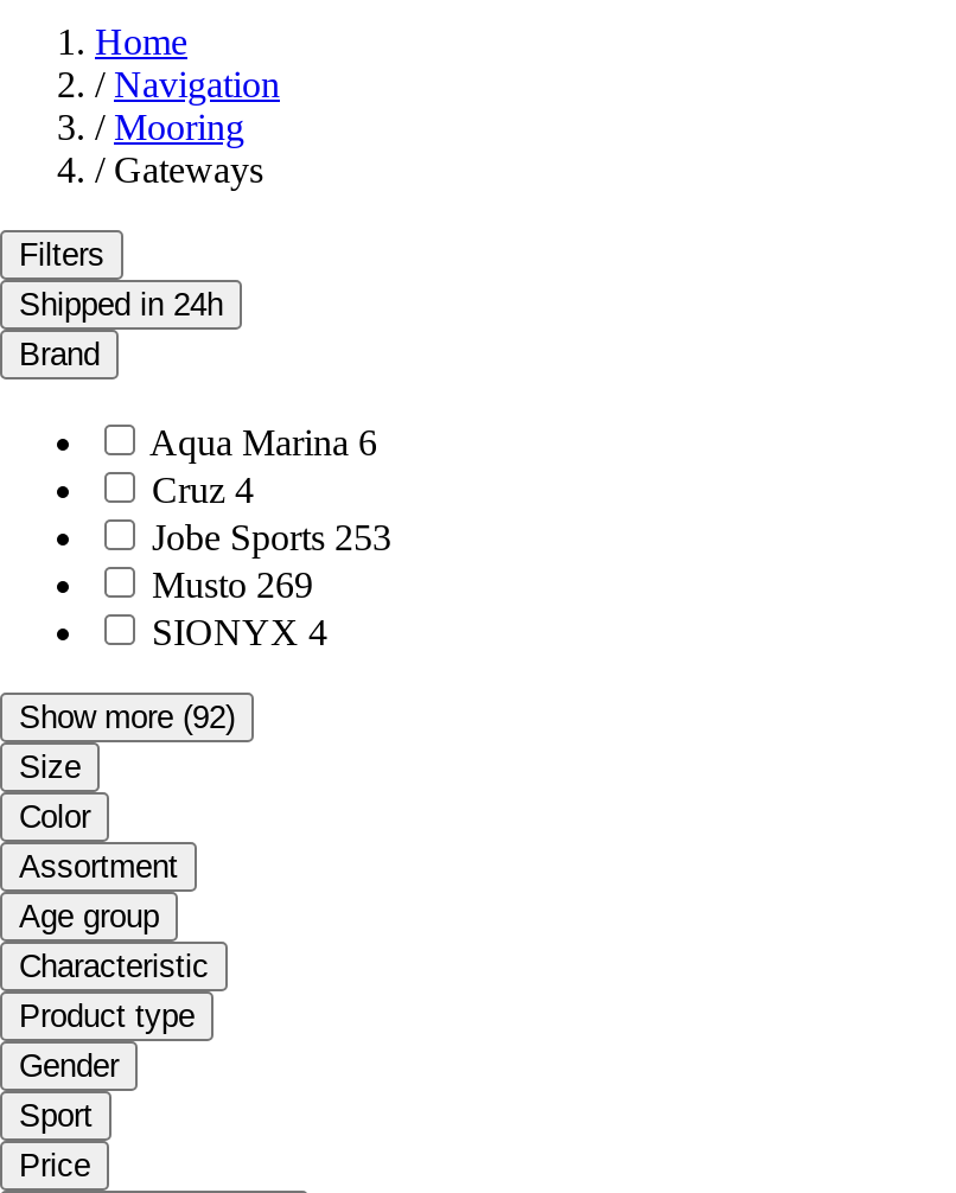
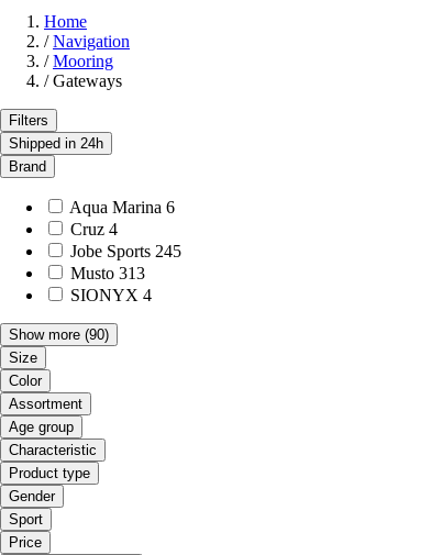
[152,516,391,556] Jobe Sports 253 -> [70,241,181,260] Jobe Sports 245
[152,564,313,604] Musto 269 -> [70,263,145,282] Musto 313
[19,699,235,734] Show more (92) -> [9,326,109,342] Show more (90)

